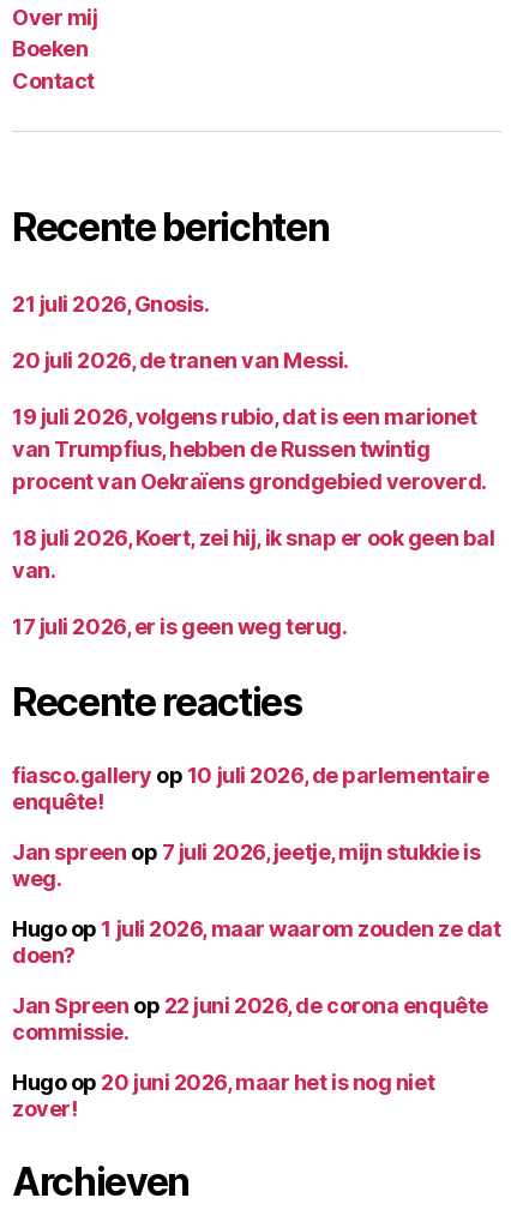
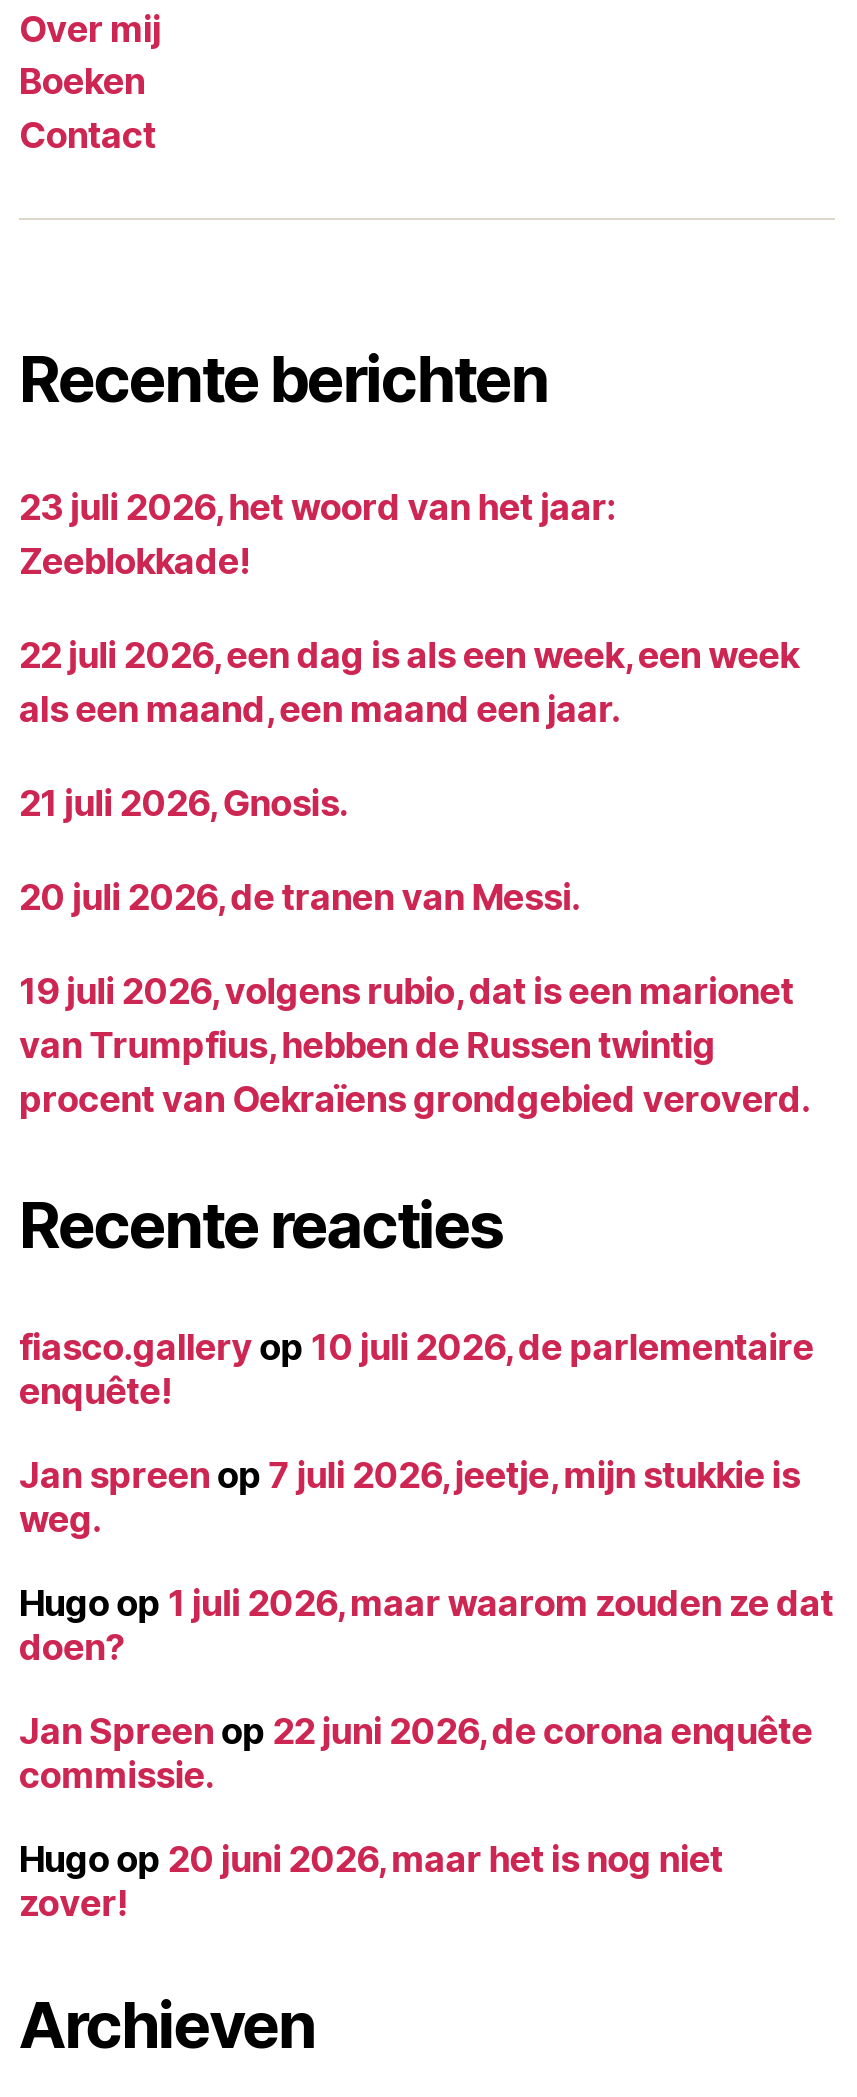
none -> [19,486,799,730] 23 juli 2026, het woord van het jaar: | Zeeblokkade! | 22 juli 2026, een dag is als een week, een week | als een maand, een maand een jaar.
moved [12,291,487,494] -> [19,782,810,1120]: 21 juli 2026, Gnosis. | 20 juli 2026, de tranen van Messi. | 19 juli 2026, volgens rubio, dat is een marionet | van Trumpfius, hebben de Russen twintig | procent van Oekraïens grondgebied veroverd.
[12,525,494,639] 18 juli 2026, Koert, zei hij, ik snap er ook geen bal | van. | 17 juli 2026, er is geen weg terug. -> none

